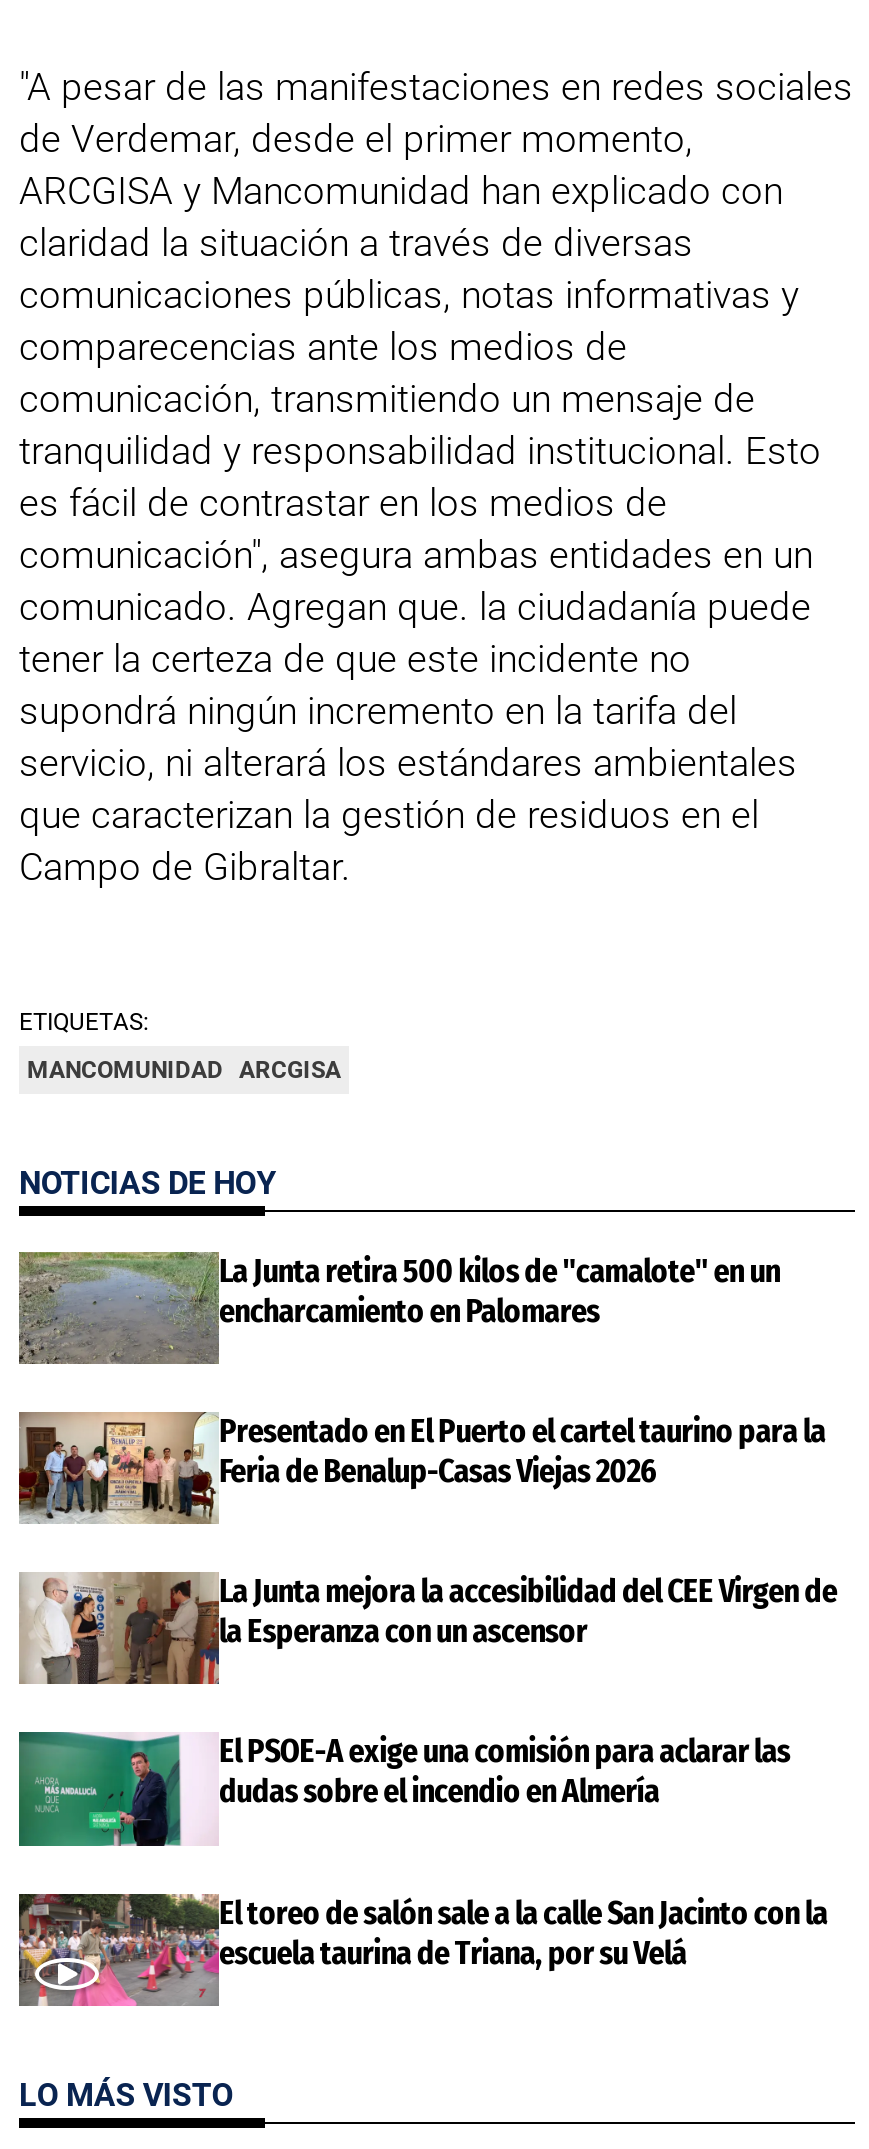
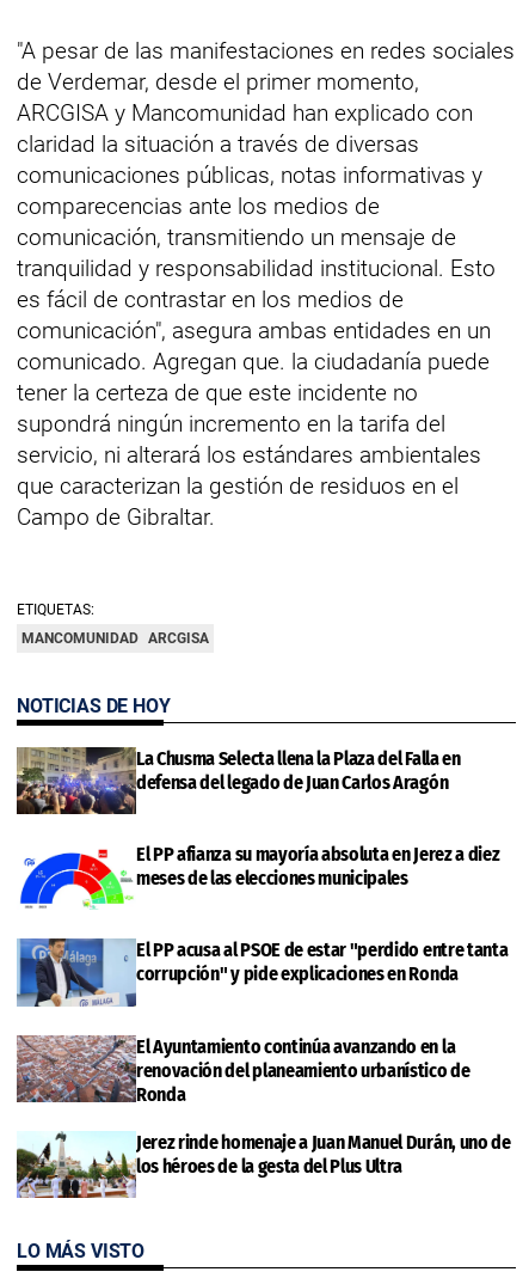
[17,1250,780,1366] [image] | La Junta retira 500 kilos de "camalote" en un | encharcamiento en Palomares -> [16,746,460,815] [image] | La Chusma Selecta llena la Plaza del Falla en | defensa del legado de Juan Carlos Aragón
[17,1410,826,1526] [image] | Presentado en El Puerto el cartel taurino para la | Feria de Benalup-Casas Viejas 2026 -> [17,843,500,910] [image] | El PP afianza su mayoría absoluta en Jerez a diez | meses de las elecciones municipales
[19,1570,837,1686] [image] | La Junta mejora la accesibilidad del CEE Virgen de | la Esperanza con un ascensor -> [17,937,508,1008] [image] | El PP acusa al PSOE de estar "perdido entre tanta | corrupción" y pide explicaciones en Ronda
[17,1730,790,1848] [image] | El PSOE-A exige una comisión para aclarar las | dudas sobre el incendio en Almería -> [16,1034,470,1105] [image] | El Ayuntamiento continúa avanzando en la | renovación del planeamiento urbanístico de | Ronda
[17,1892,828,2008] [image] | El toreo de salón sale a la calle San Jacinto con la | escuela taurina de Triana, por su Velá -> [17,1131,511,1199] [image] | Jerez rinde homenaje a Juan Manuel Durán, uno de | los héroes de la gesta del Plus Ultra

